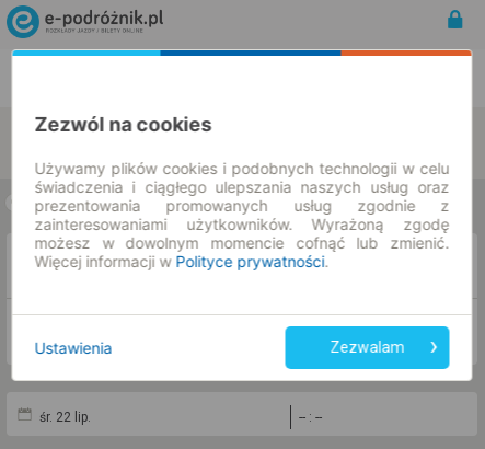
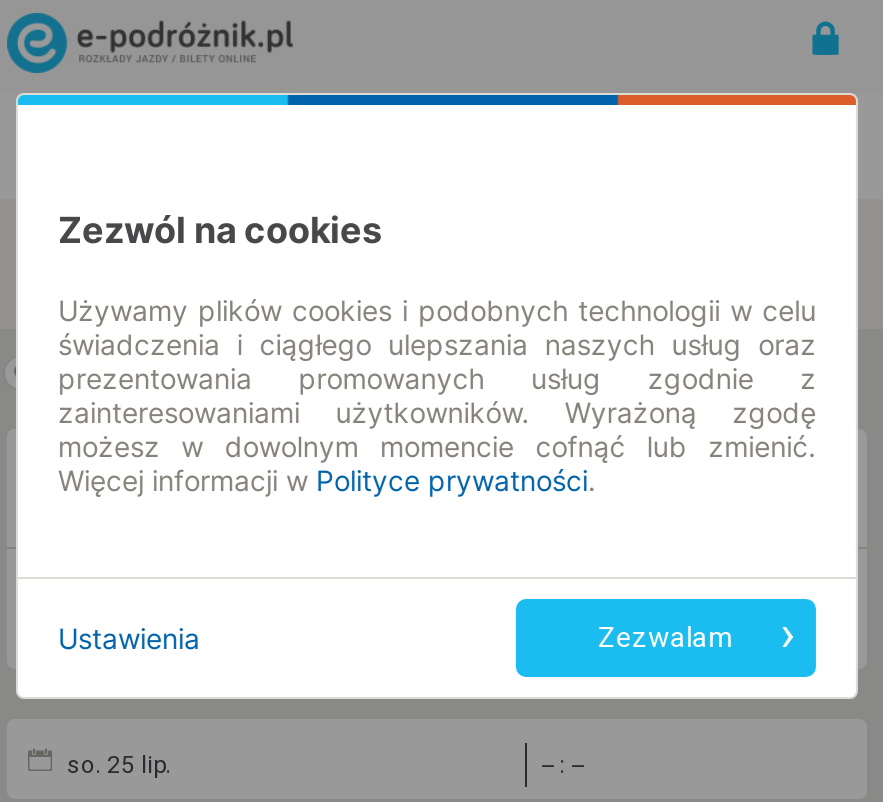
[39,410,91,425] śr. 22 lip. -> [67,751,171,779] so. 25 lip.

